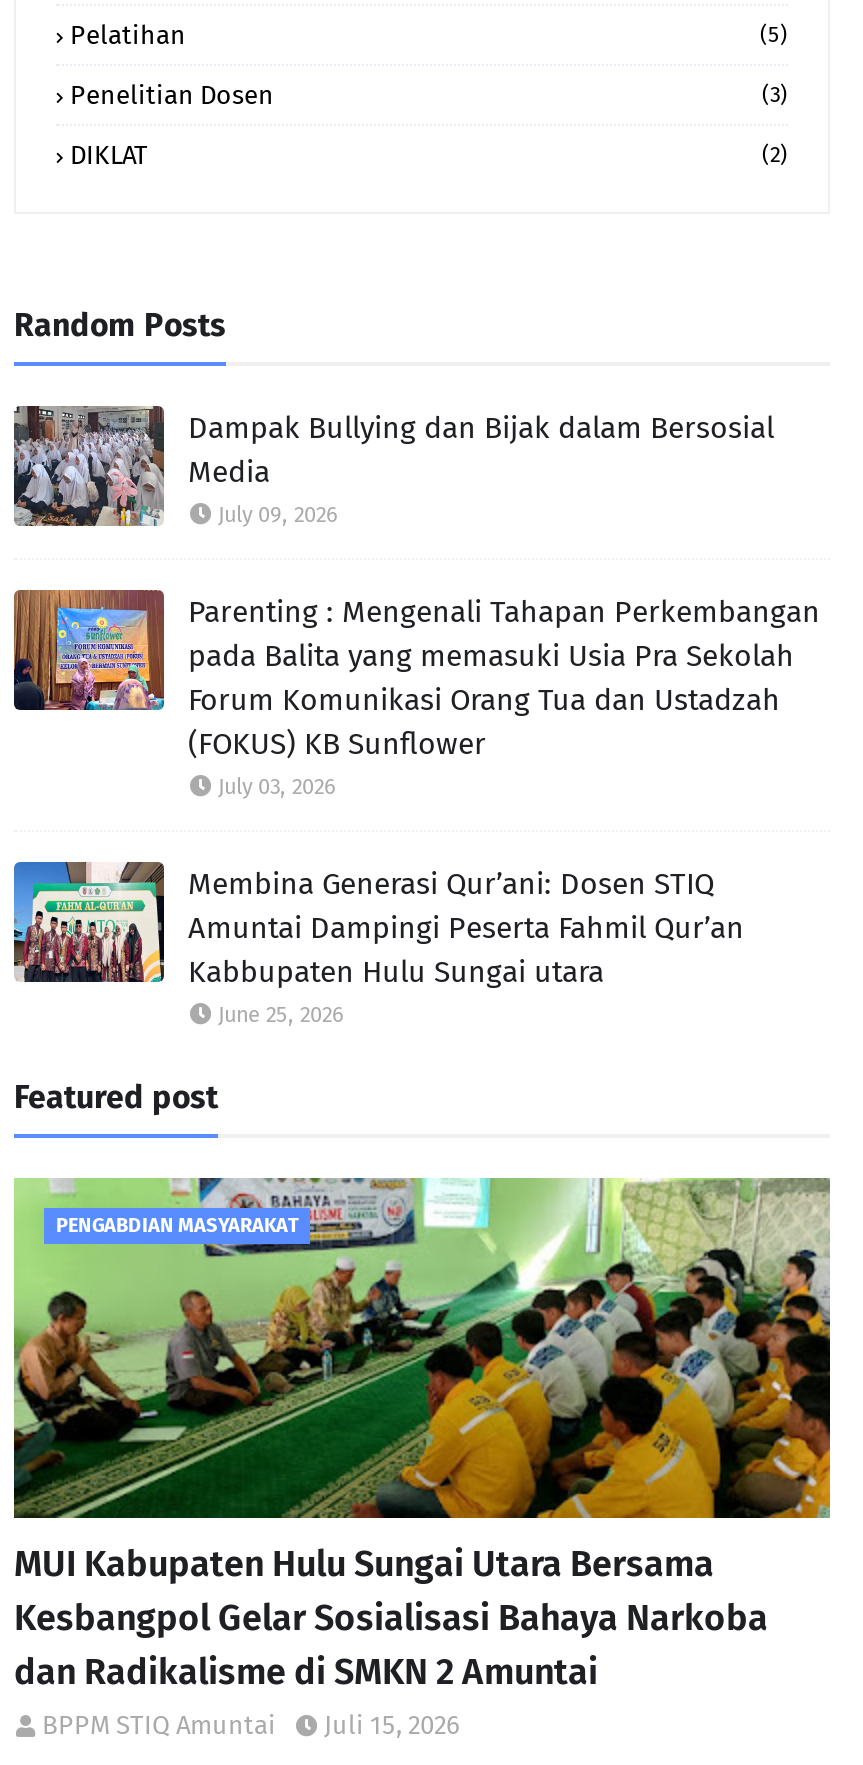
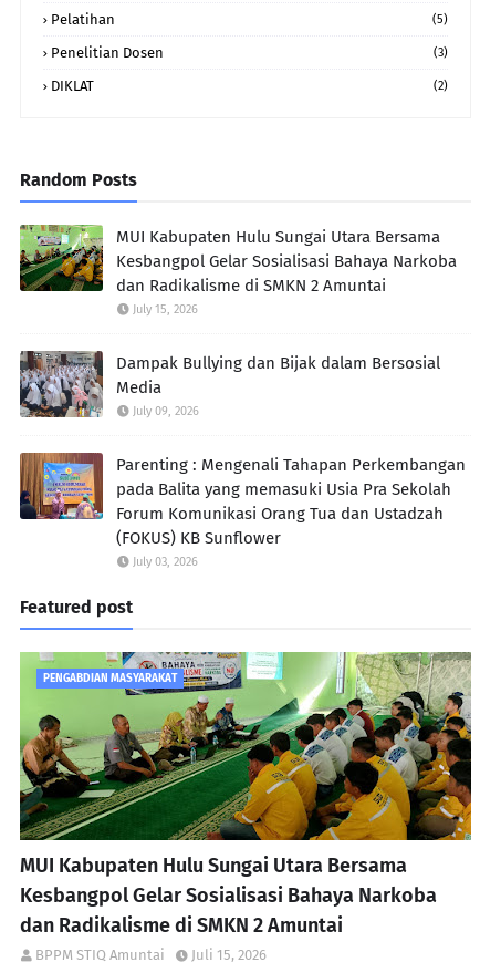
none -> [19,224,457,316] [image] | MUI Kabupaten Hulu Sungai Utara Bersama | Kesbangpol Gelar Sosialisasi Bahaya Narkoba | dan Radikalisme di SMKN 2 Amuntai | July 15, 2026
moved [10,404,820,800] -> [18,350,466,569]: [image] | Dampak Bullying dan Bijak dalam Bersosial | Media | ... | (FOKUS) KB Sunflower | July 03, 2026
[12,860,744,1028] [image] | Membina Generasi Qur’ani: Dosen STIQ | Amuntai Dampingi Peserta Fahmil Qur’an | Kabbupaten Hulu Sungai utara | June 25, 2026 -> none

